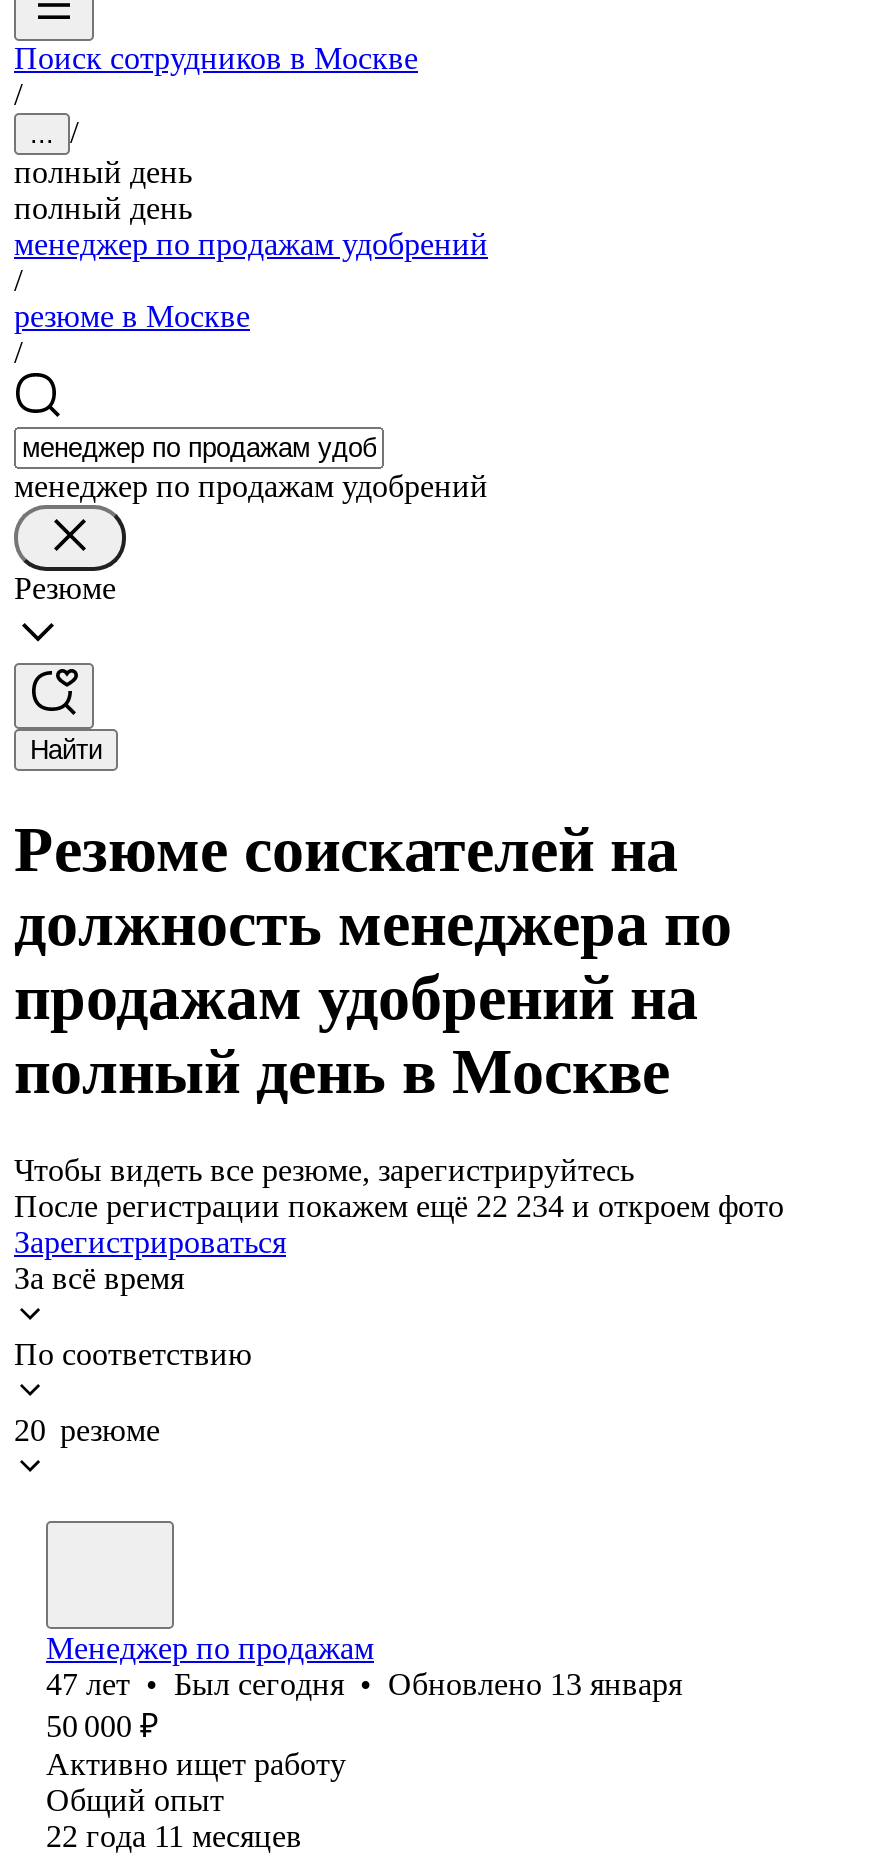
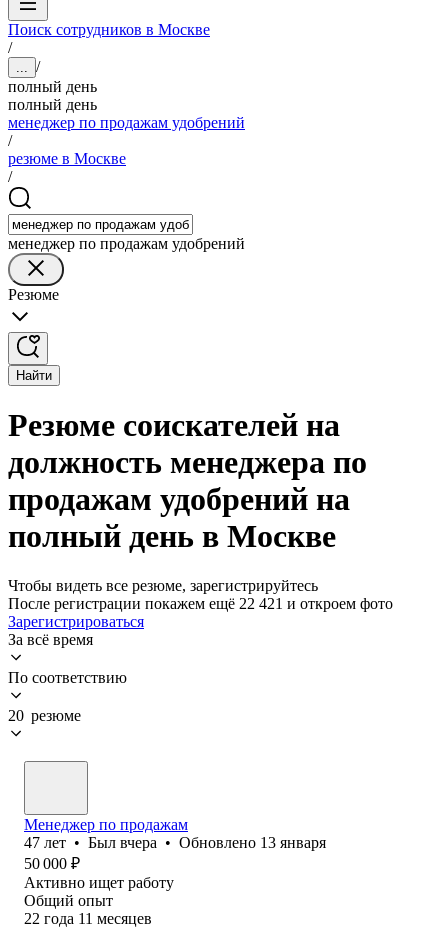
[14,1189,784,1223] После регистрации покажем ещё 22 234 и откроем фото -> [8,595,393,612] После регистрации покажем ещё 22 421 и откроем фото
[46,1667,682,1701] 47 лет • Был сегодня • Обновлено 13 января -> [24,834,326,851] 47 лет • Был вчера • Обновлено 13 января

